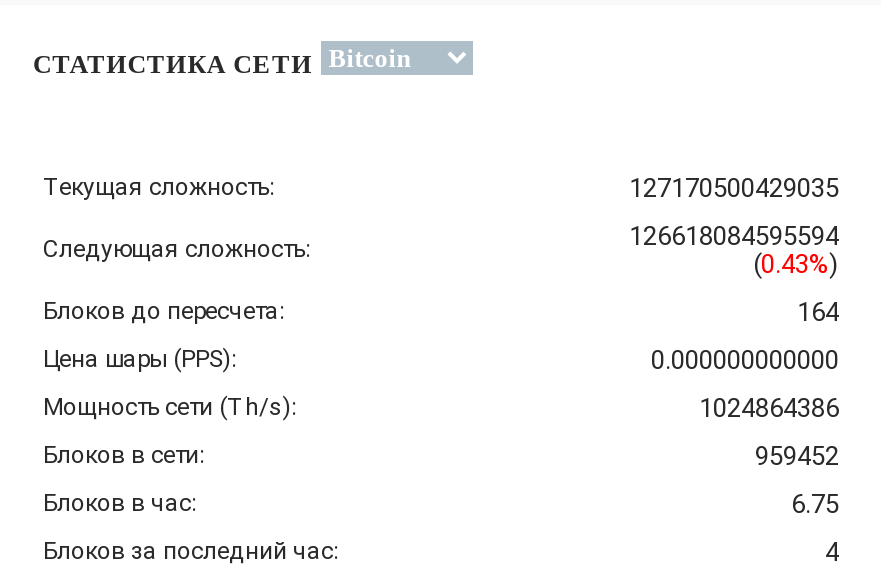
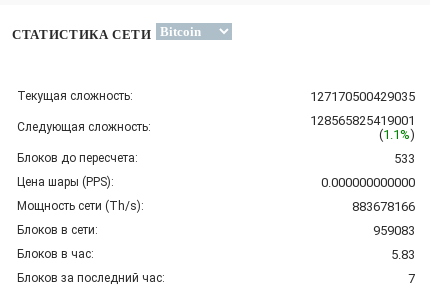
[629,221,839,251] 126618084595594 -> [310,113,415,128] 128565825419001
[753,249,839,279] (0.43%) -> [379,127,415,142] (1.1%)
[797,297,839,327] 164 -> [394,151,415,166] 533
[699,393,839,423] 1024864386 -> [352,199,415,214] 883678166
[755,441,839,471] 959452 -> [373,223,415,238] 959083
[791,489,839,519] 6.75 -> [391,247,415,262] 5.83
[825,537,839,567] 4 -> [408,271,415,286] 7

